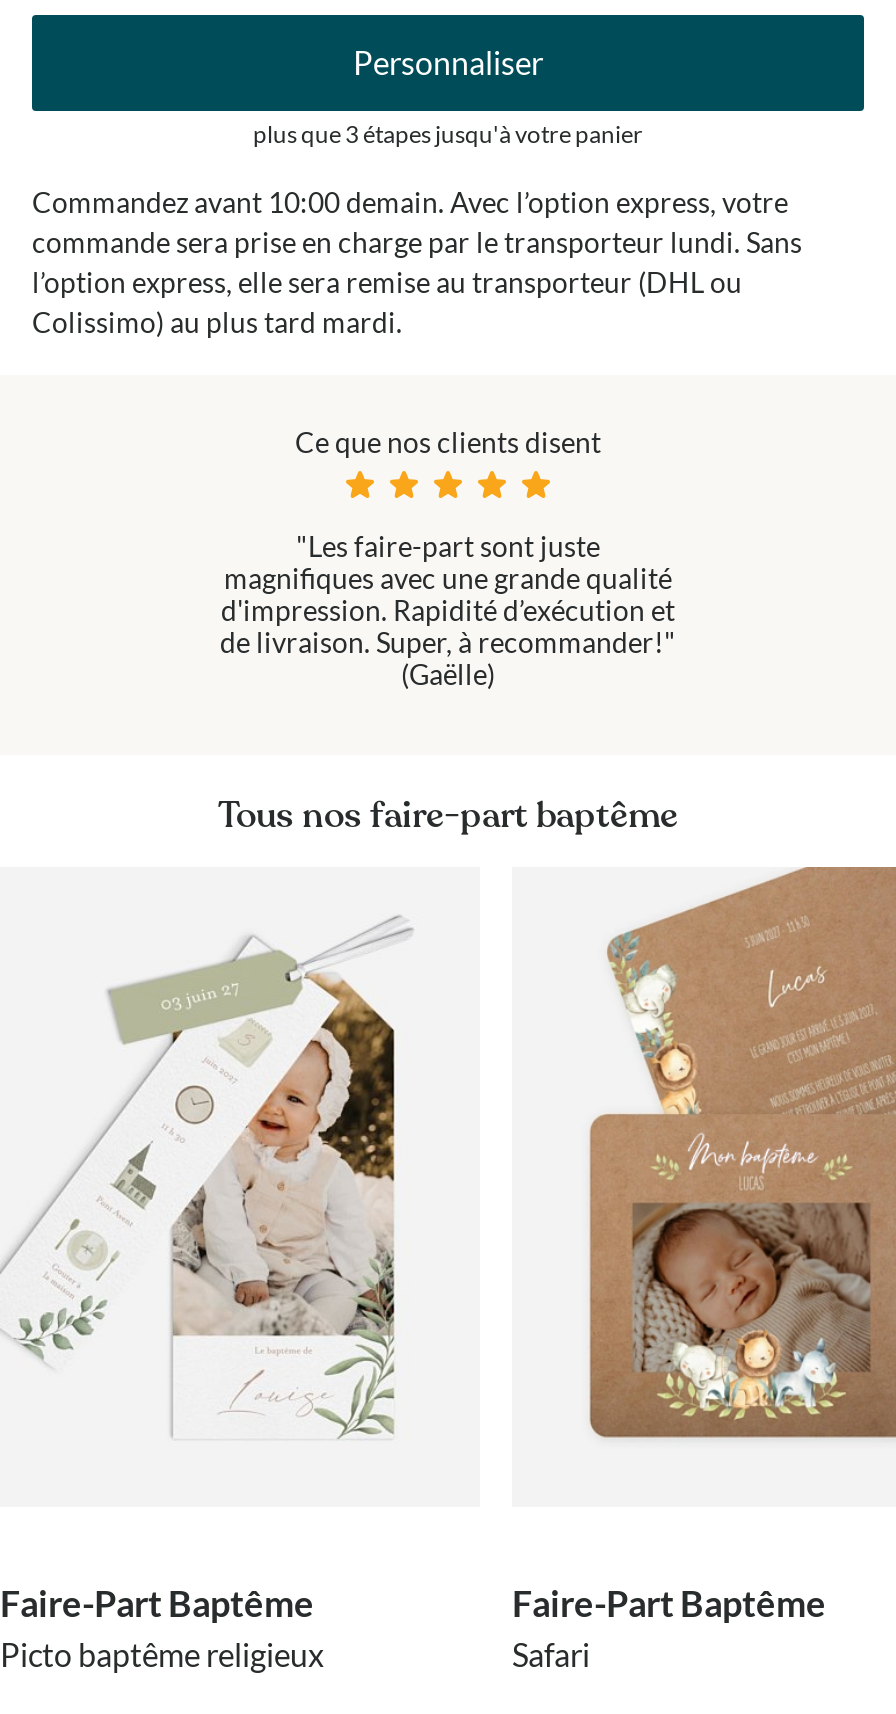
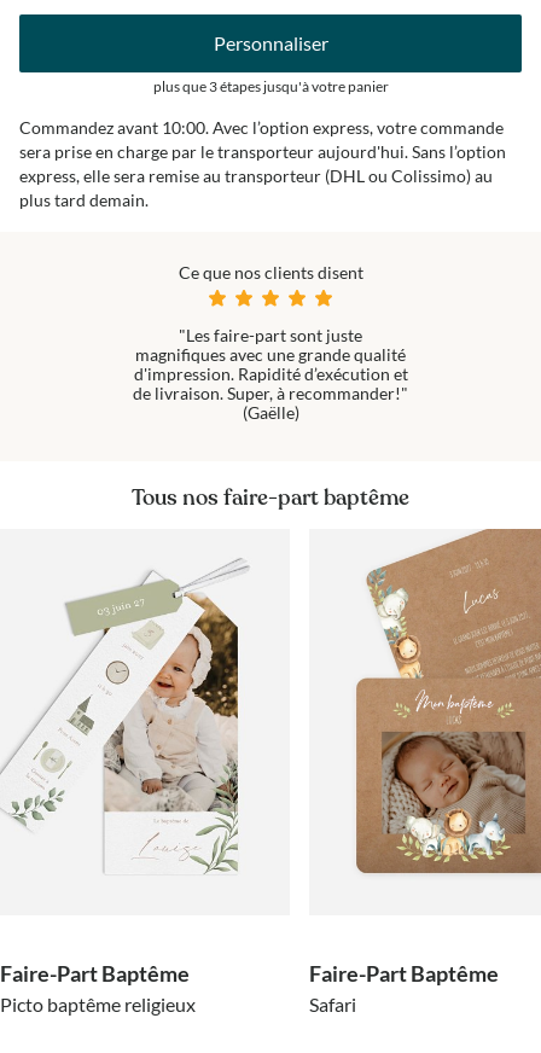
[32,186,802,340] Commandez avant 10:00 demain. Avec l’option express, votre | commande sera prise en charge par le transporteur lundi. Sans | l’option express, elle sera remise au transporteur (DHL ou | Colissimo) au plus tard mardi. -> [19,117,506,210] Commandez avant 10:00. Avec l’option express, votre commande | sera prise en charge par le transporteur aujourd'hui. Sans l’option | express, elle sera remise au transporteur (DHL ou Colissimo) au | plus tard demain.

